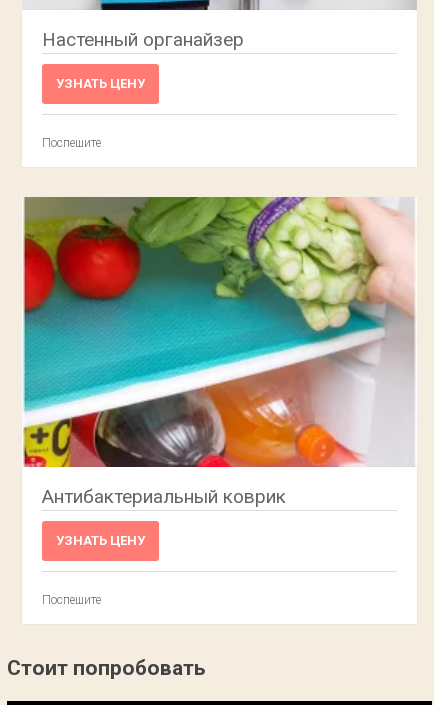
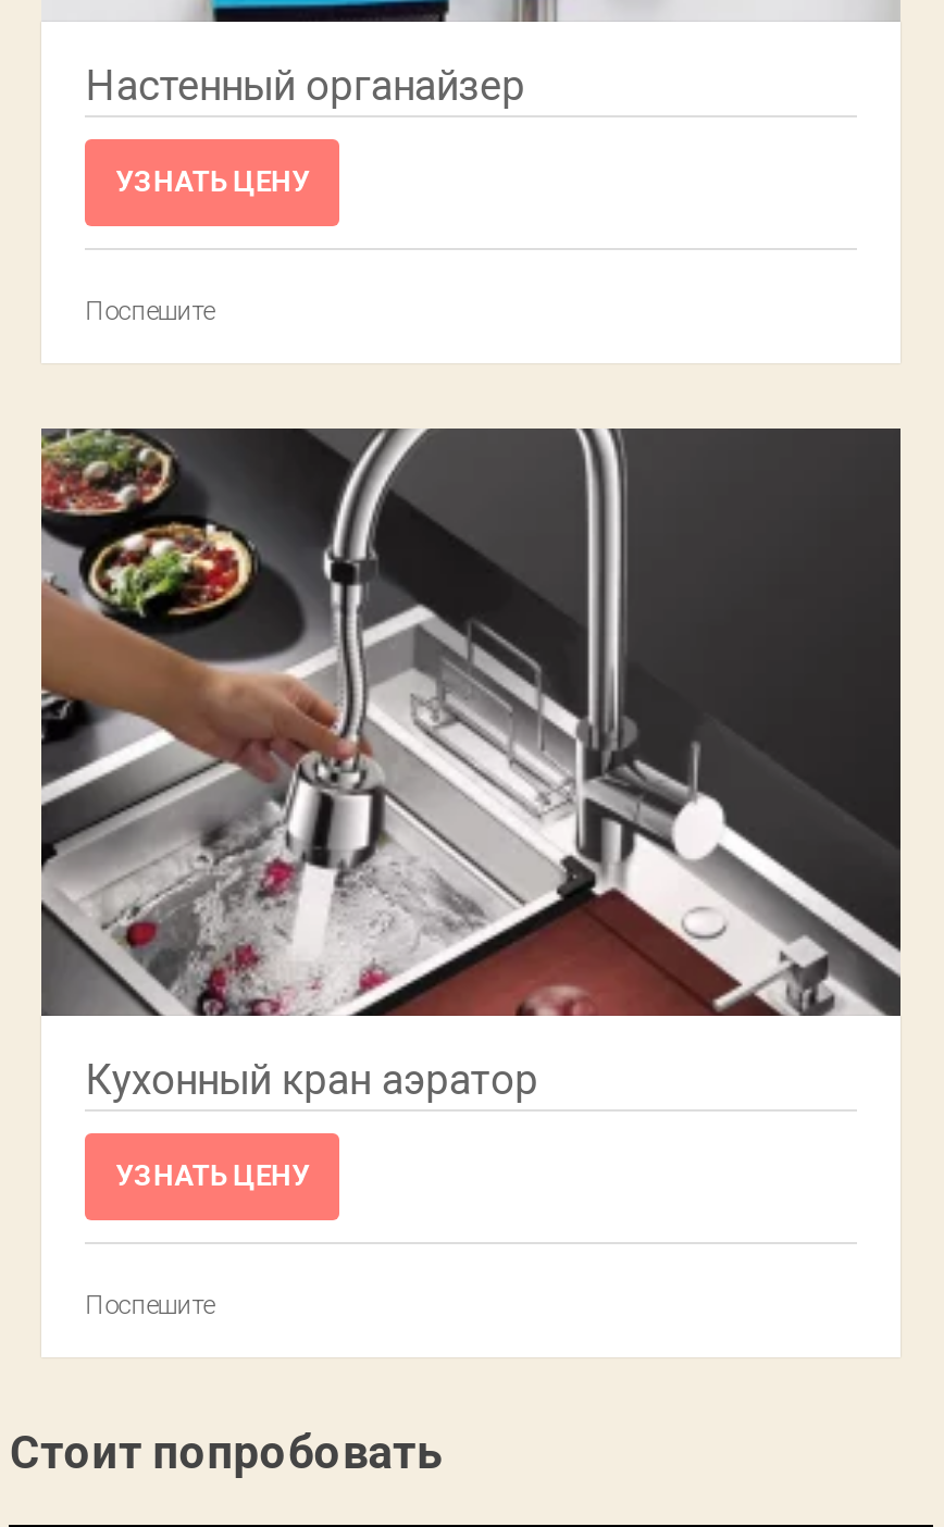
[22,196,417,507] [image] | Антибактериальный коврик -> [39,426,903,1104] [image] | Кухонный кран аэратор

